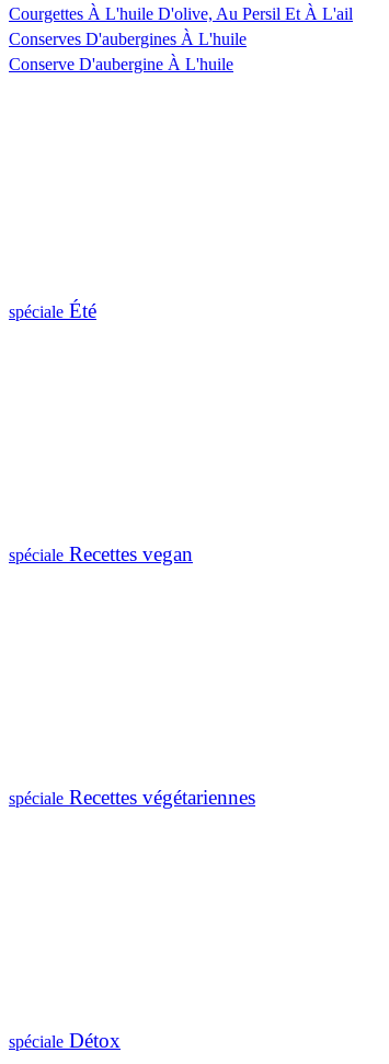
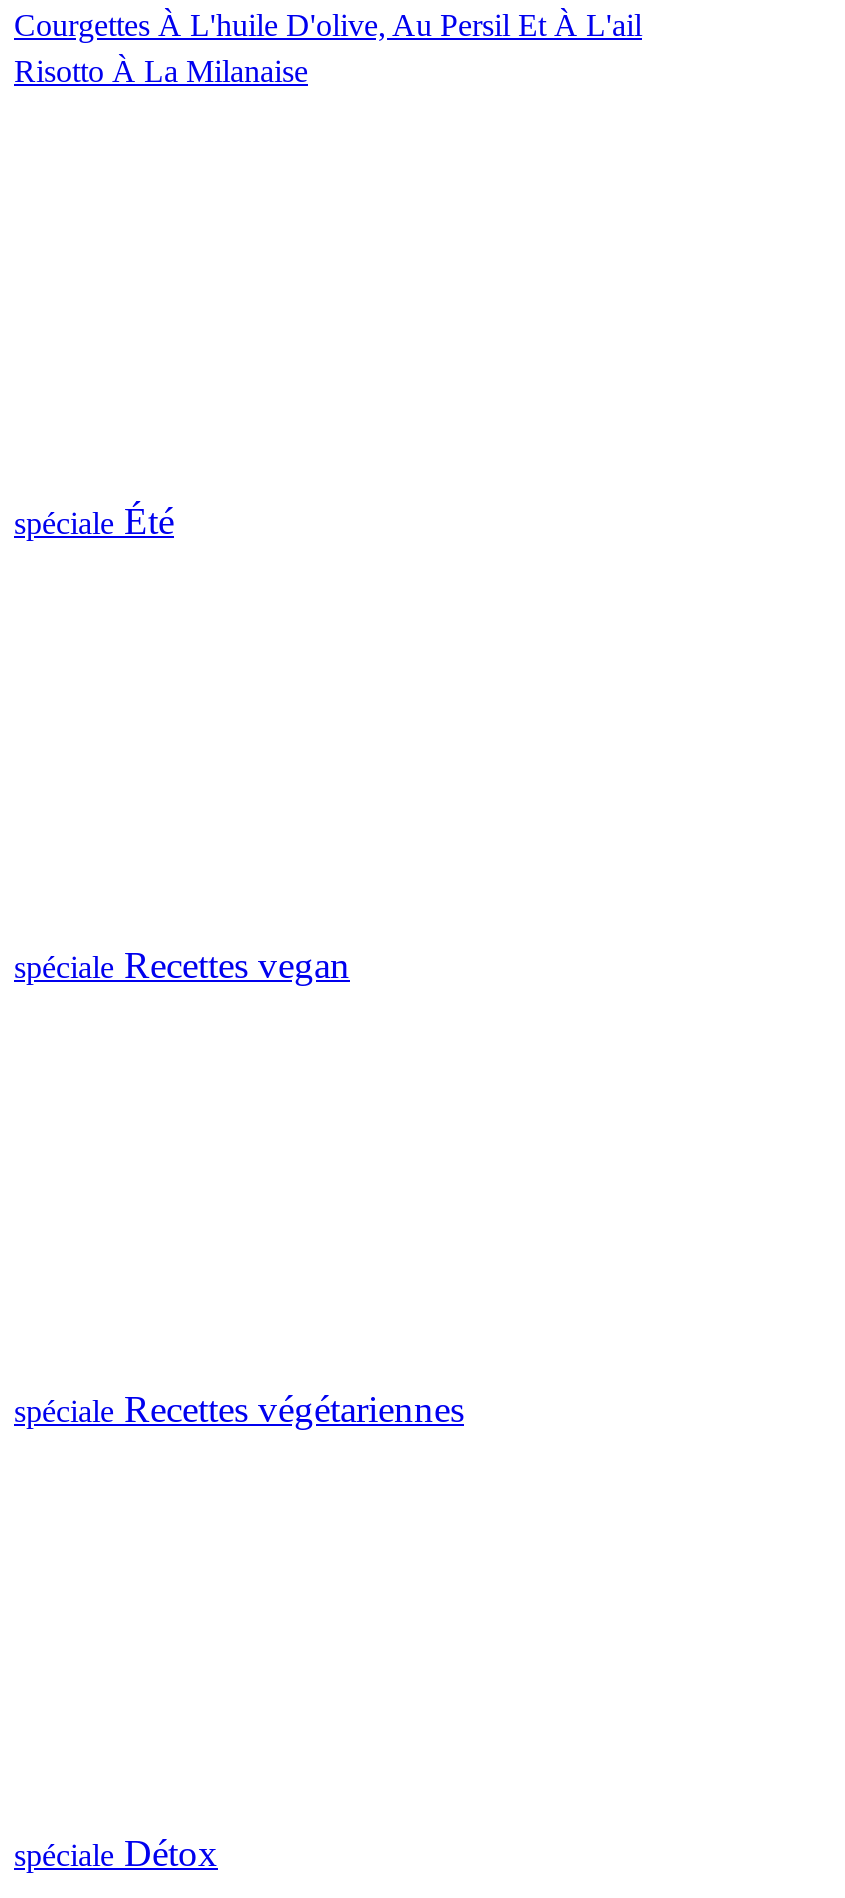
[9,29,247,73] Conserves D'aubergines À L'huile | Conserve D'aubergine À L'huile -> [14,53,308,87] Risotto À La Milanaise

